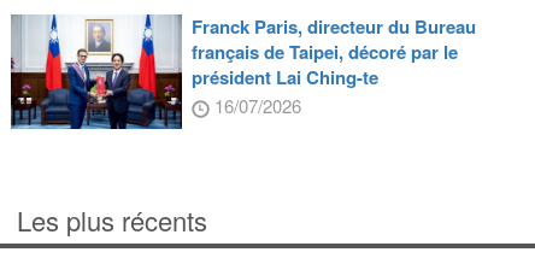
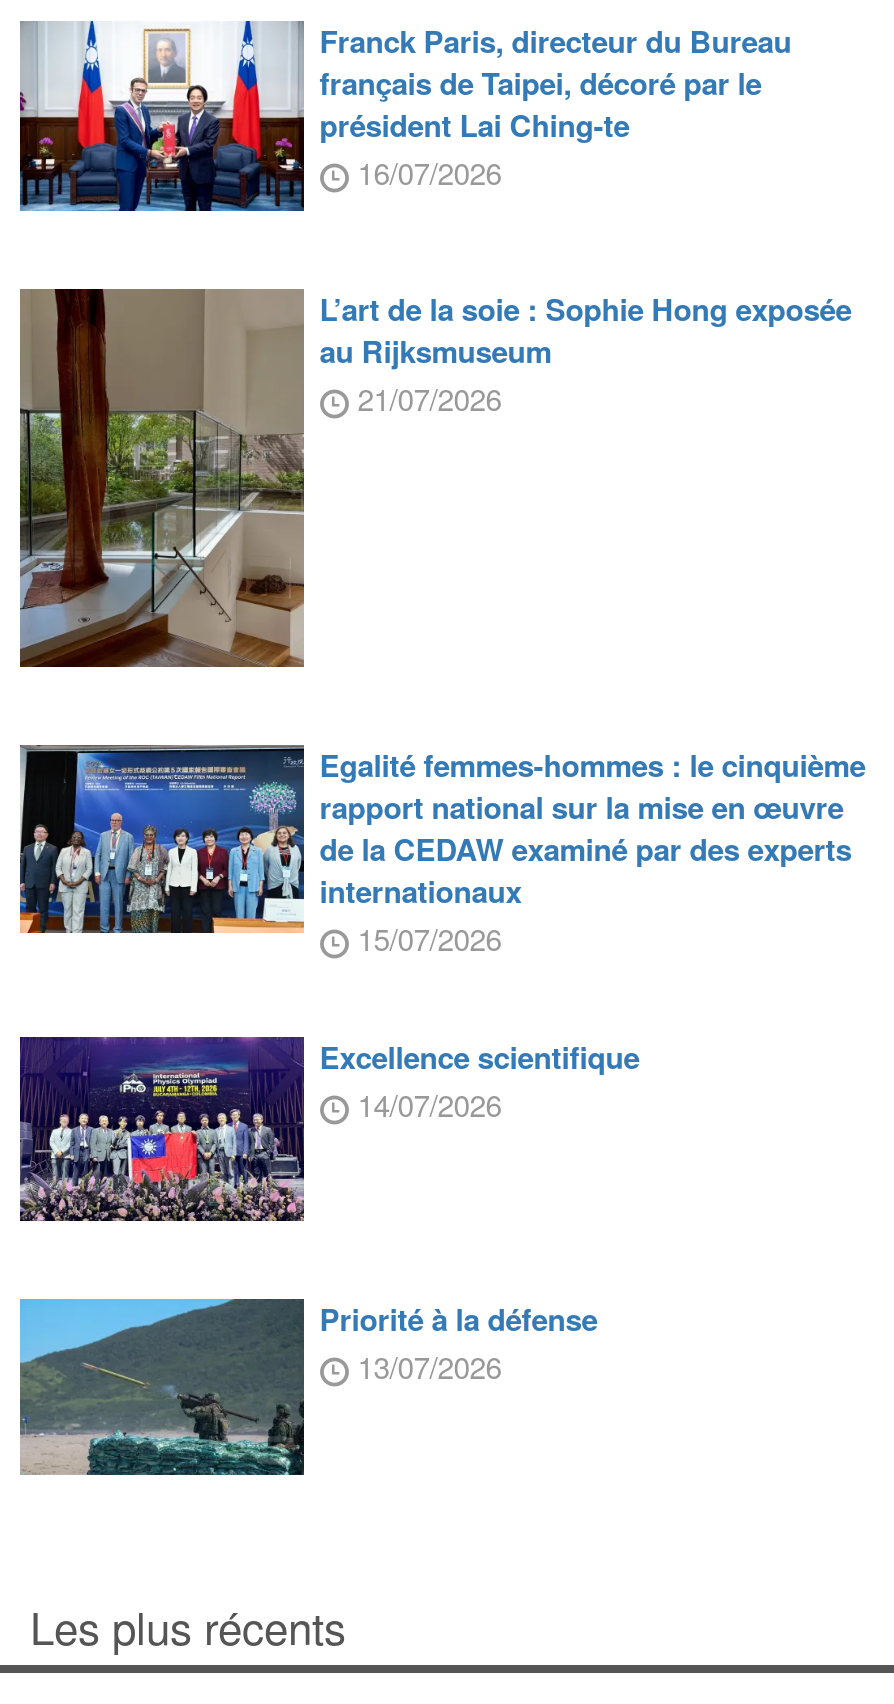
none -> [18,286,852,670] [image] | L’art de la soie : Sophie Hong exposée | au Rijksmuseum | 21/07/2026
none -> [18,742,866,1124] [image] | Egalité femmes-hommes : le cinquième | rapport national sur la mise en œuvre | de la CEDAW examiné par des experts | internationaux | 15/07/2026 | Excellence scientifique | 14/07/2026
none -> [18,1296,598,1476] [image] | Priorité à la défense | 13/07/2026
none -> [18,1034,306,1224] [image]

